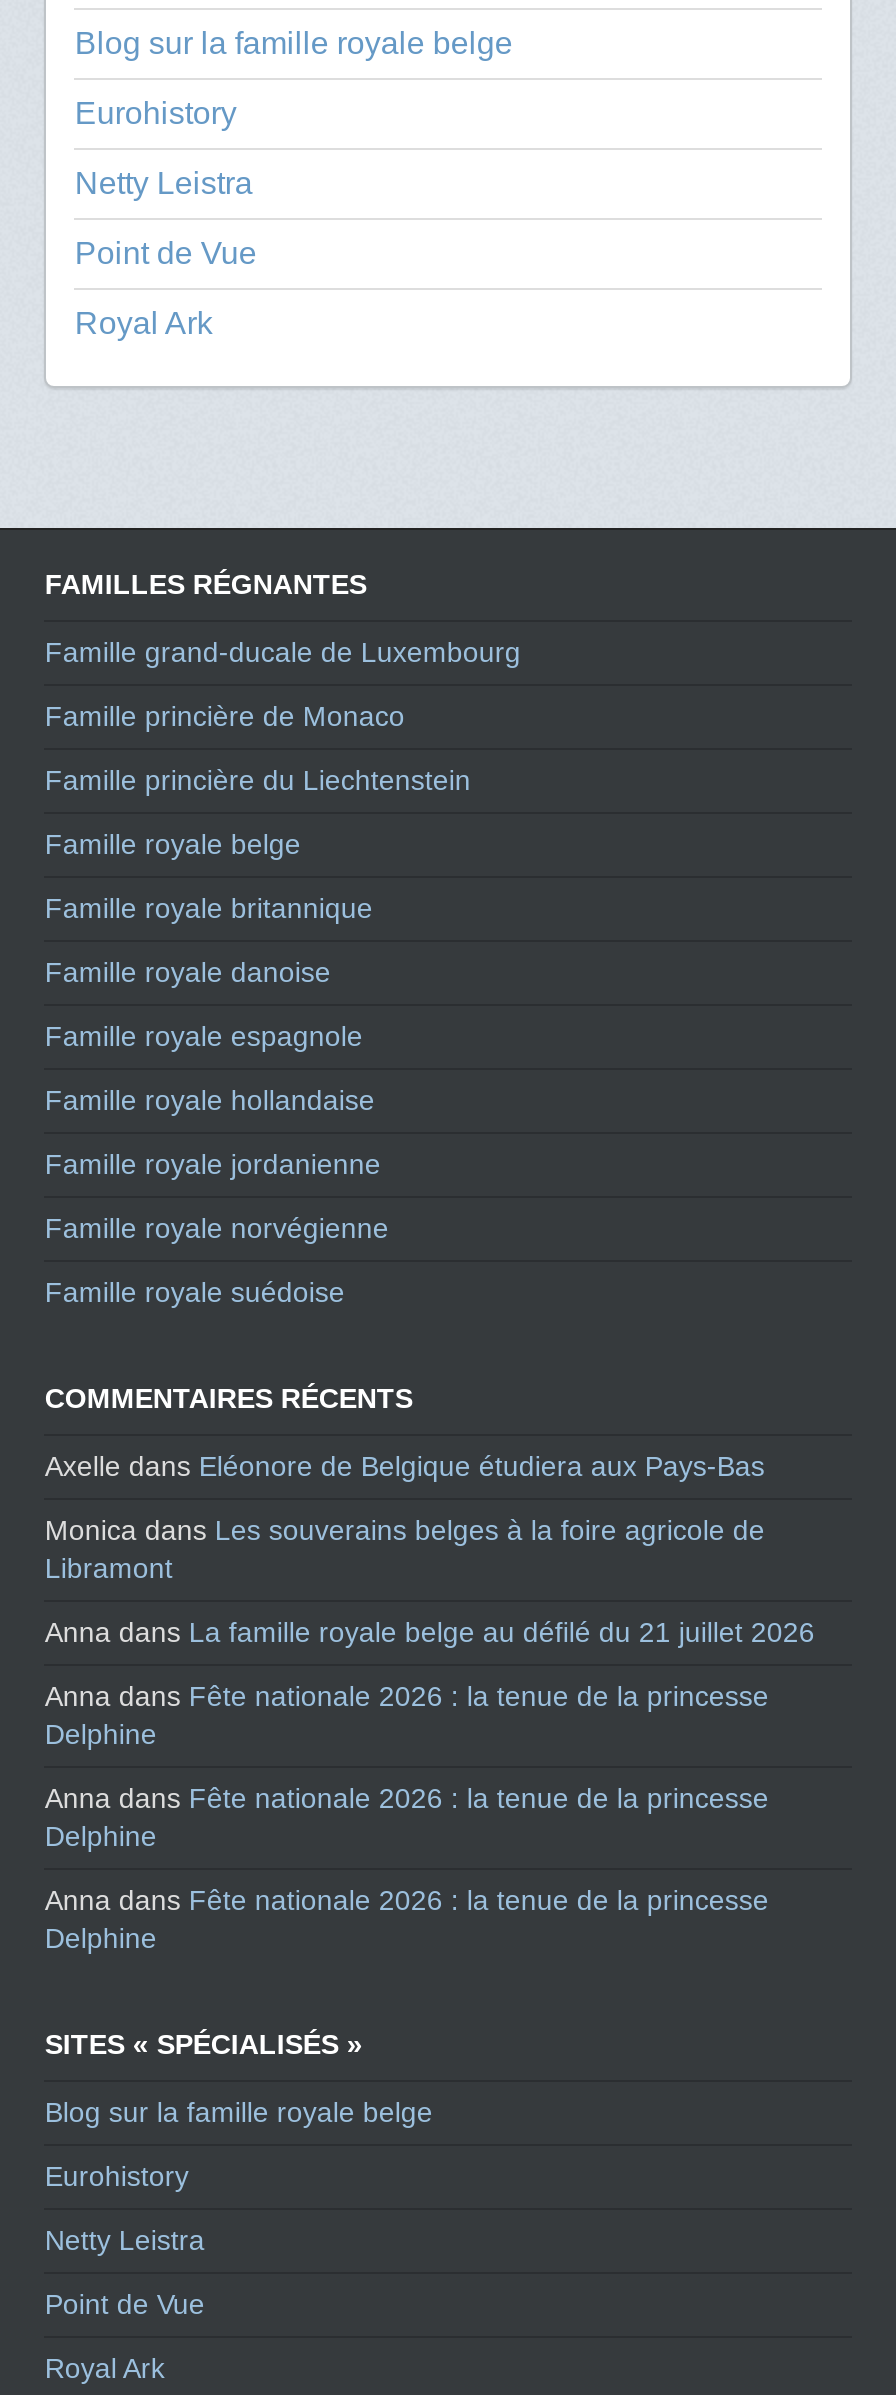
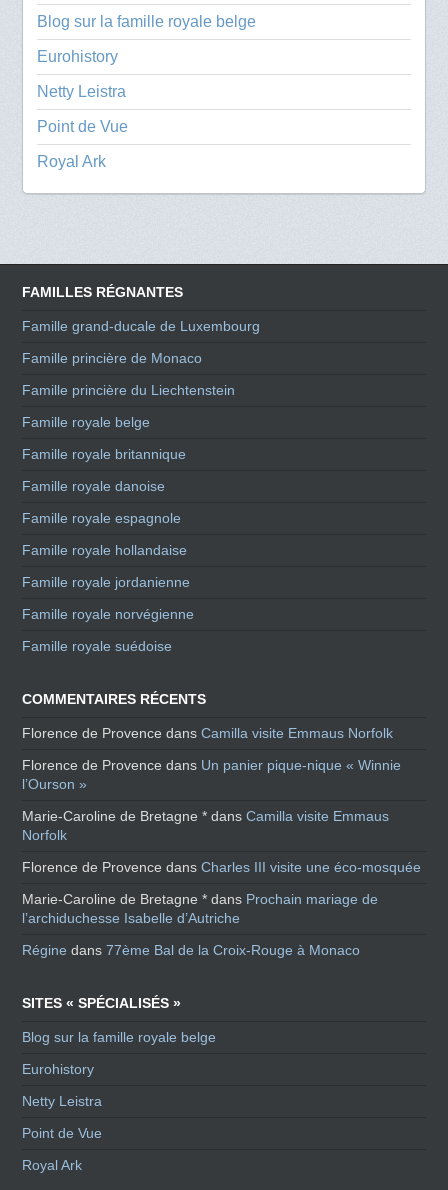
[45,1451,765,1483] Axelle dans Eléonore de Belgique étudiera aux Pays-Bas -> [22,725,393,741] Florence de Provence dans Camilla visite Emmaus Norfolk
[45,1515,765,1585] Monica dans Les souverains belges à la foire agricole de | Libramont -> [22,757,401,792] Florence de Provence dans Un panier pique-nique « Winnie | l’Ourson »
[45,1617,815,1649] Anna dans La famille royale belge au défilé du 21 juillet 2026 -> [22,808,389,843] Marie-Caroline de Bretagne * dans Camilla visite Emmaus | Norfolk
[45,1681,769,1751] Anna dans Fête nationale 2026 : la tenue de la princesse | Delphine -> [22,859,421,875] Florence de Provence dans Charles III visite une éco-mosquée
[45,1783,769,1853] Anna dans Fête nationale 2026 : la tenue de la princesse | Delphine -> [22,891,378,926] Marie-Caroline de Bretagne * dans Prochain mariage de | l’archiduchesse Isabelle d’Autriche
[45,1885,769,1955] Anna dans Fête nationale 2026 : la tenue de la princesse | Delphine -> [22,942,360,958] Régine dans 77ème Bal de la Croix-Rouge à Monaco

